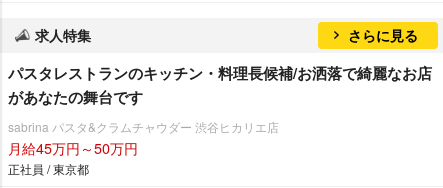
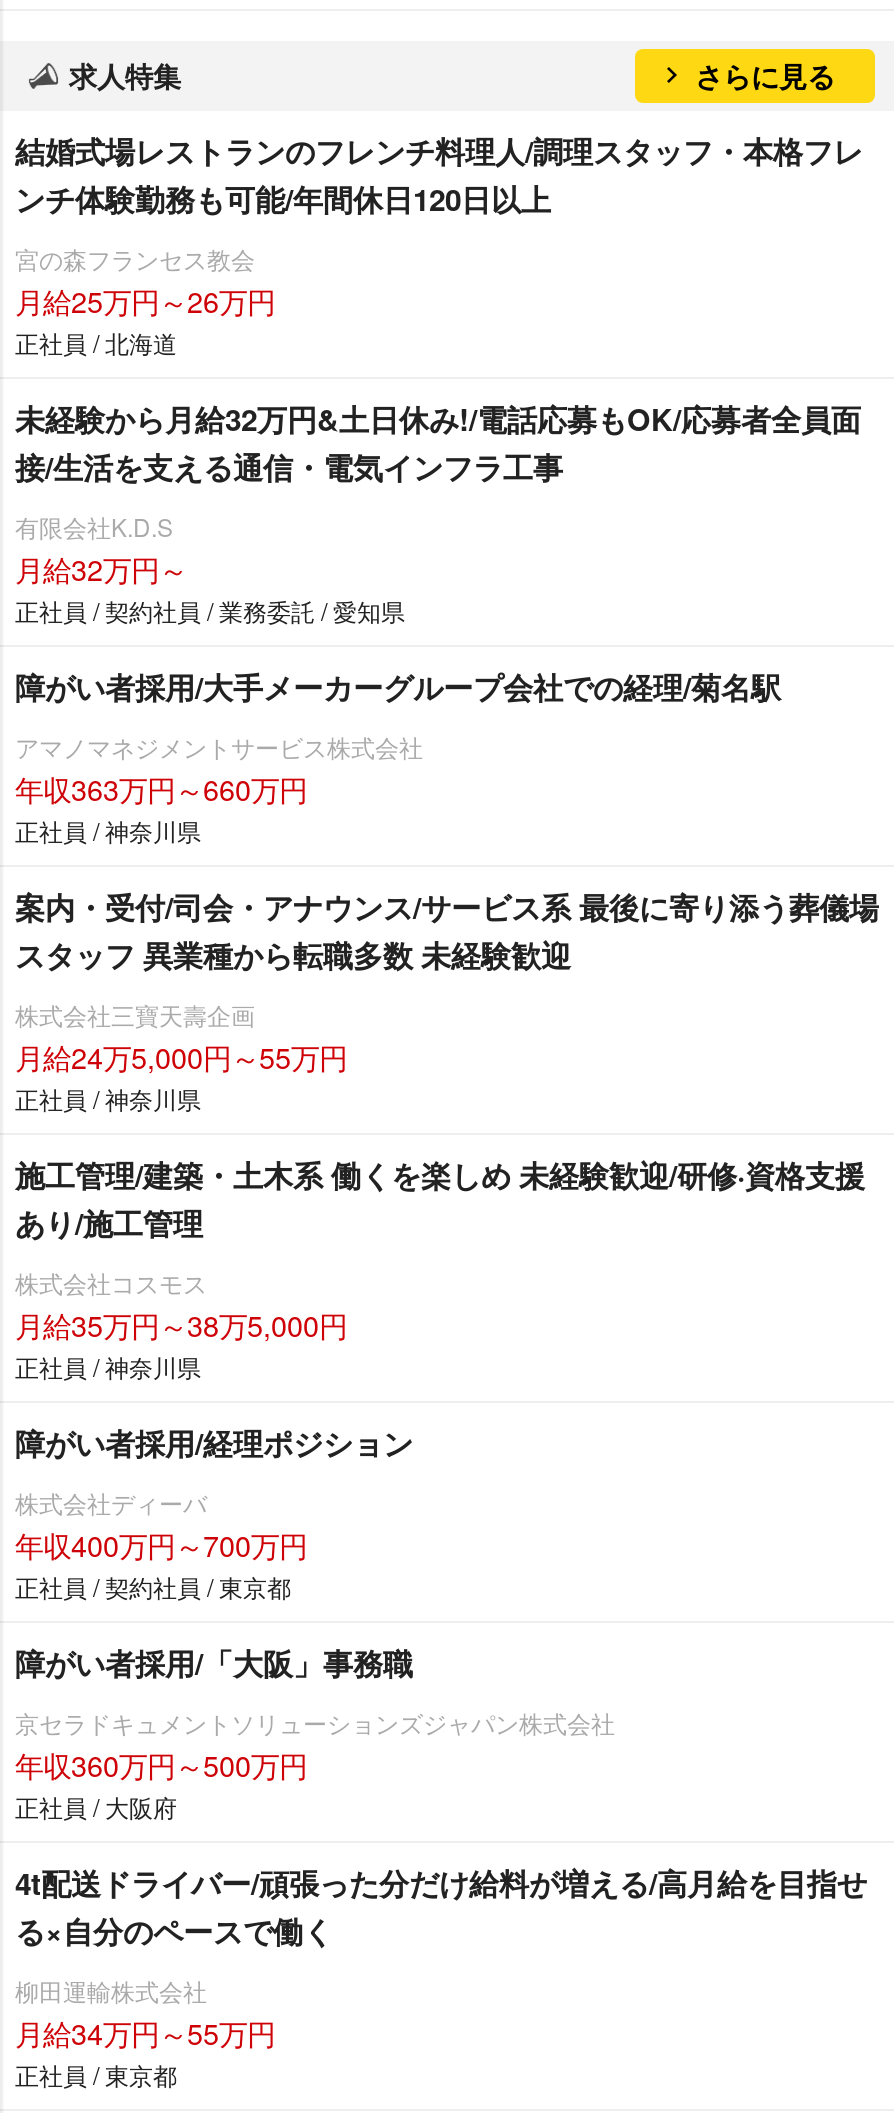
[8,61,432,157] パスタレストランのキッチン・料理長候補/お洒落で綺麗なお店 | があなたの舞台です | sabrina パスタ&クラムチャウダー 渋谷ヒカリエ店 | 月給45万円～50万円 -> [15,128,879,2052] 結婚式場レストランのフレンチ料理人/調理スタッフ・本格フレ | ンチ体験勤務も可能/年間休日120日以上 | 宮の森フランセス教会 | 月給25万円～26万円 | 正社員 / 北海道 | 未経験から月給32万円&土日休み!/電話応募もOK/応募者全員面 | 接/生活を支える通信・電気インフラ工事 | 有限会社K.D.S | 月給32万円～ | 正社員 / 契約社員 / 業務委託 / 愛知県 | 障がい者採用/大手メーカーグループ会社での経理/菊名駅 | アマノマネジメントサービス株式会社 | 年収363万円～660万円 | 正社員 / 神奈川県 | 案内・受付/司会・アナウンス/サービス系 最後に寄り添う葬儀場 | スタッフ 異業種から転職多数 未経験歓迎 | 株式会社三寶天壽企画 | 月給24万5,000円～55万円 | 正社員 / 神奈川県 | 施工管理/建築・土木系 働くを楽しめ 未経験歓迎/研修·資格支援 | あり/施工管理 | 株式会社コスモス | 月給35万円～38万5,000円 | 正社員 / 神奈川県 | 障がい者採用/経理ポジション | 株式会社ディーバ | 年収400万円～700万円 | 正社員 / 契約社員 / 東京都 | 障がい者採用/「大阪」事務職 | 京セラドキュメントソリューションズジャパン株式会社 | 年収360万円～500万円 | 正社員 / 大阪府 | 4t配送ドライバー/頑張った分だけ給料が増える/高月給を目指せ | る×自分のペースで働く | 柳田運輸株式会社 | 月給34万円～55万円

